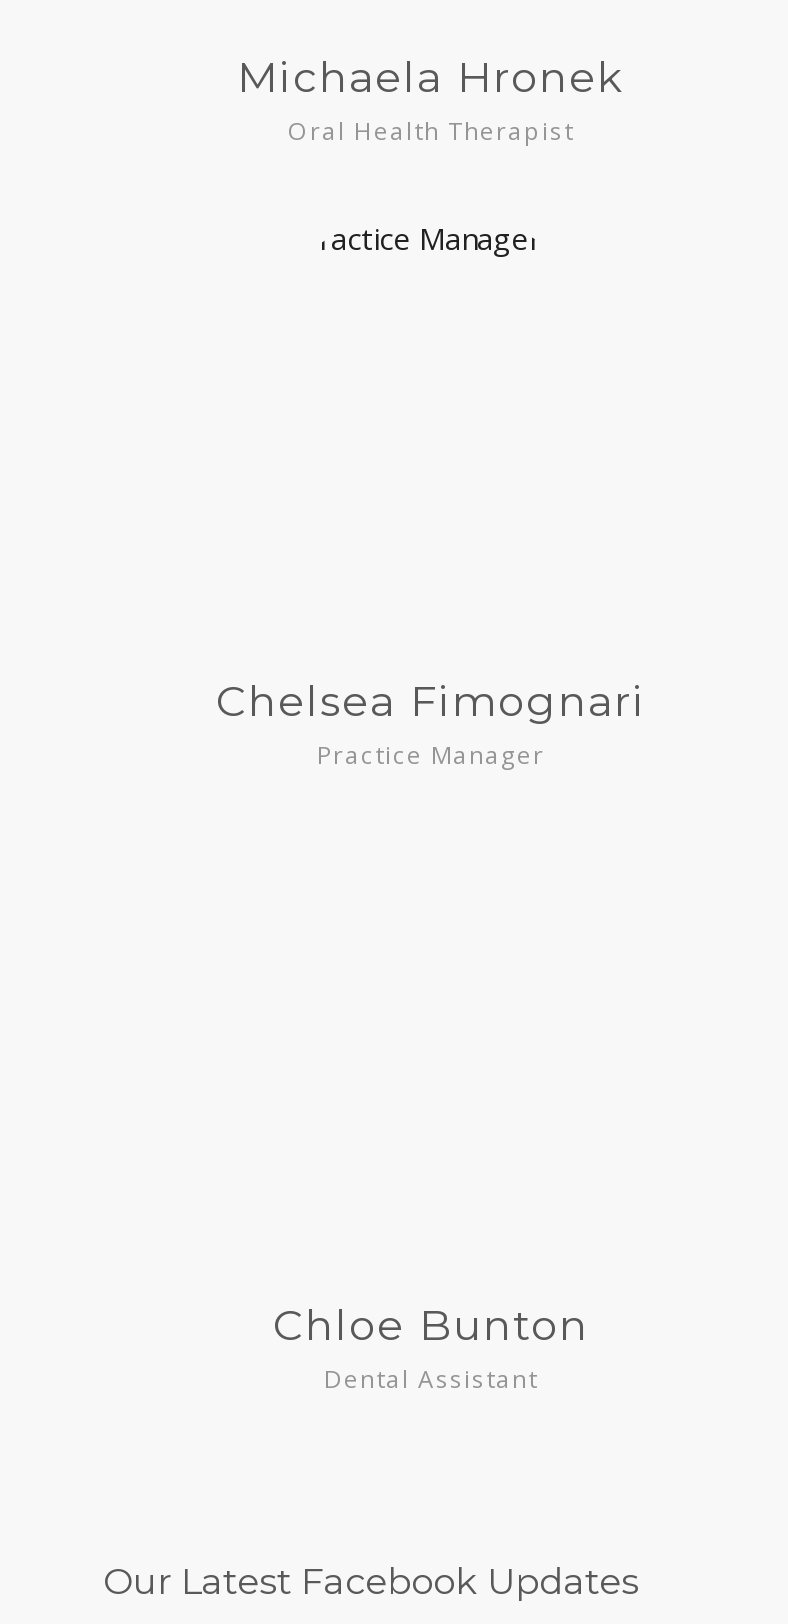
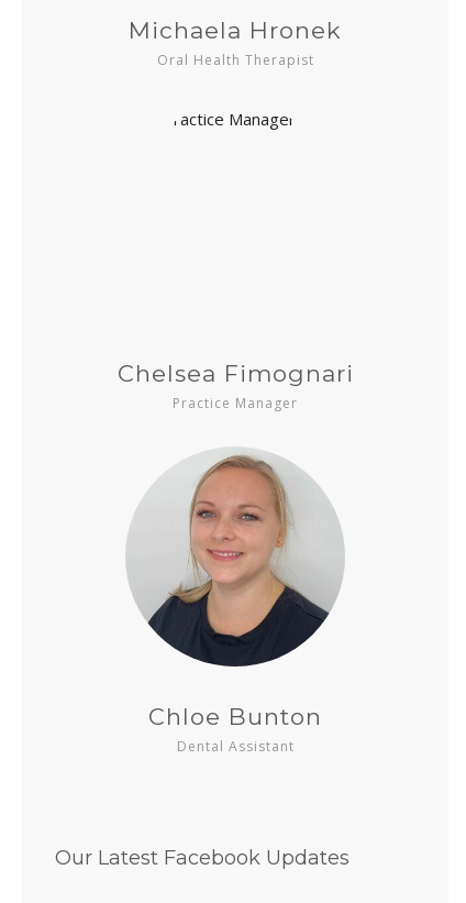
none -> [126,448,345,668] [image]

